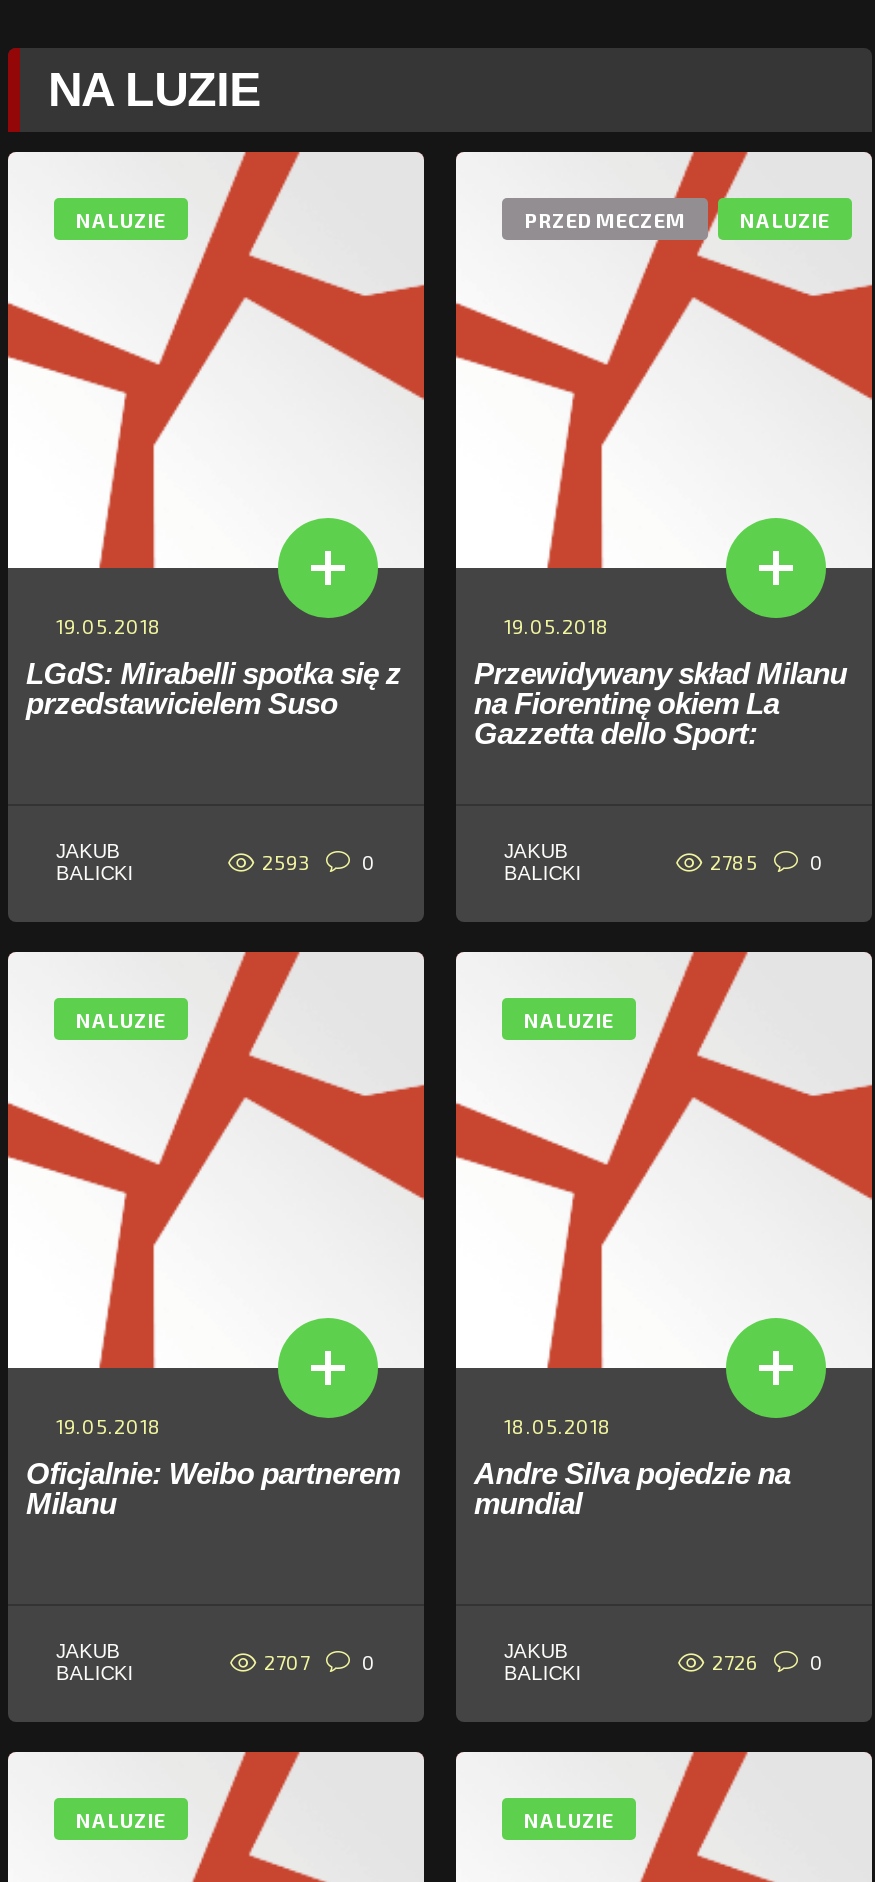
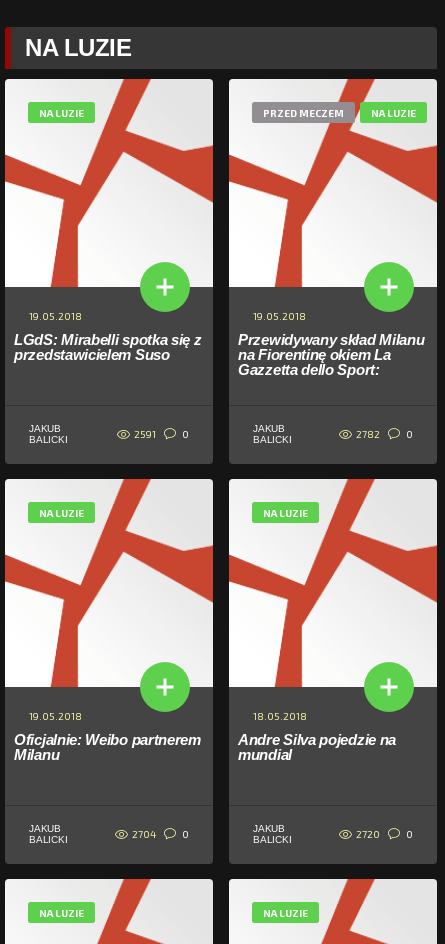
[262,849,376,874] 2593 0 -> [134,427,189,440] 2591 0
[710,849,824,874] 2785 0 -> [356,427,413,440] 2782 0
[264,1649,376,1674] 2707 0 -> [132,827,189,840] 2704 0
[712,1649,824,1674] 2726 0 -> [356,827,413,840] 2720 0

